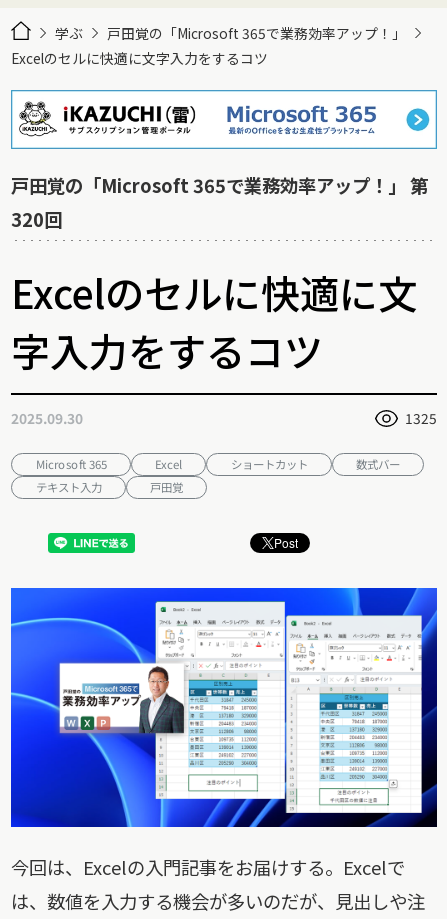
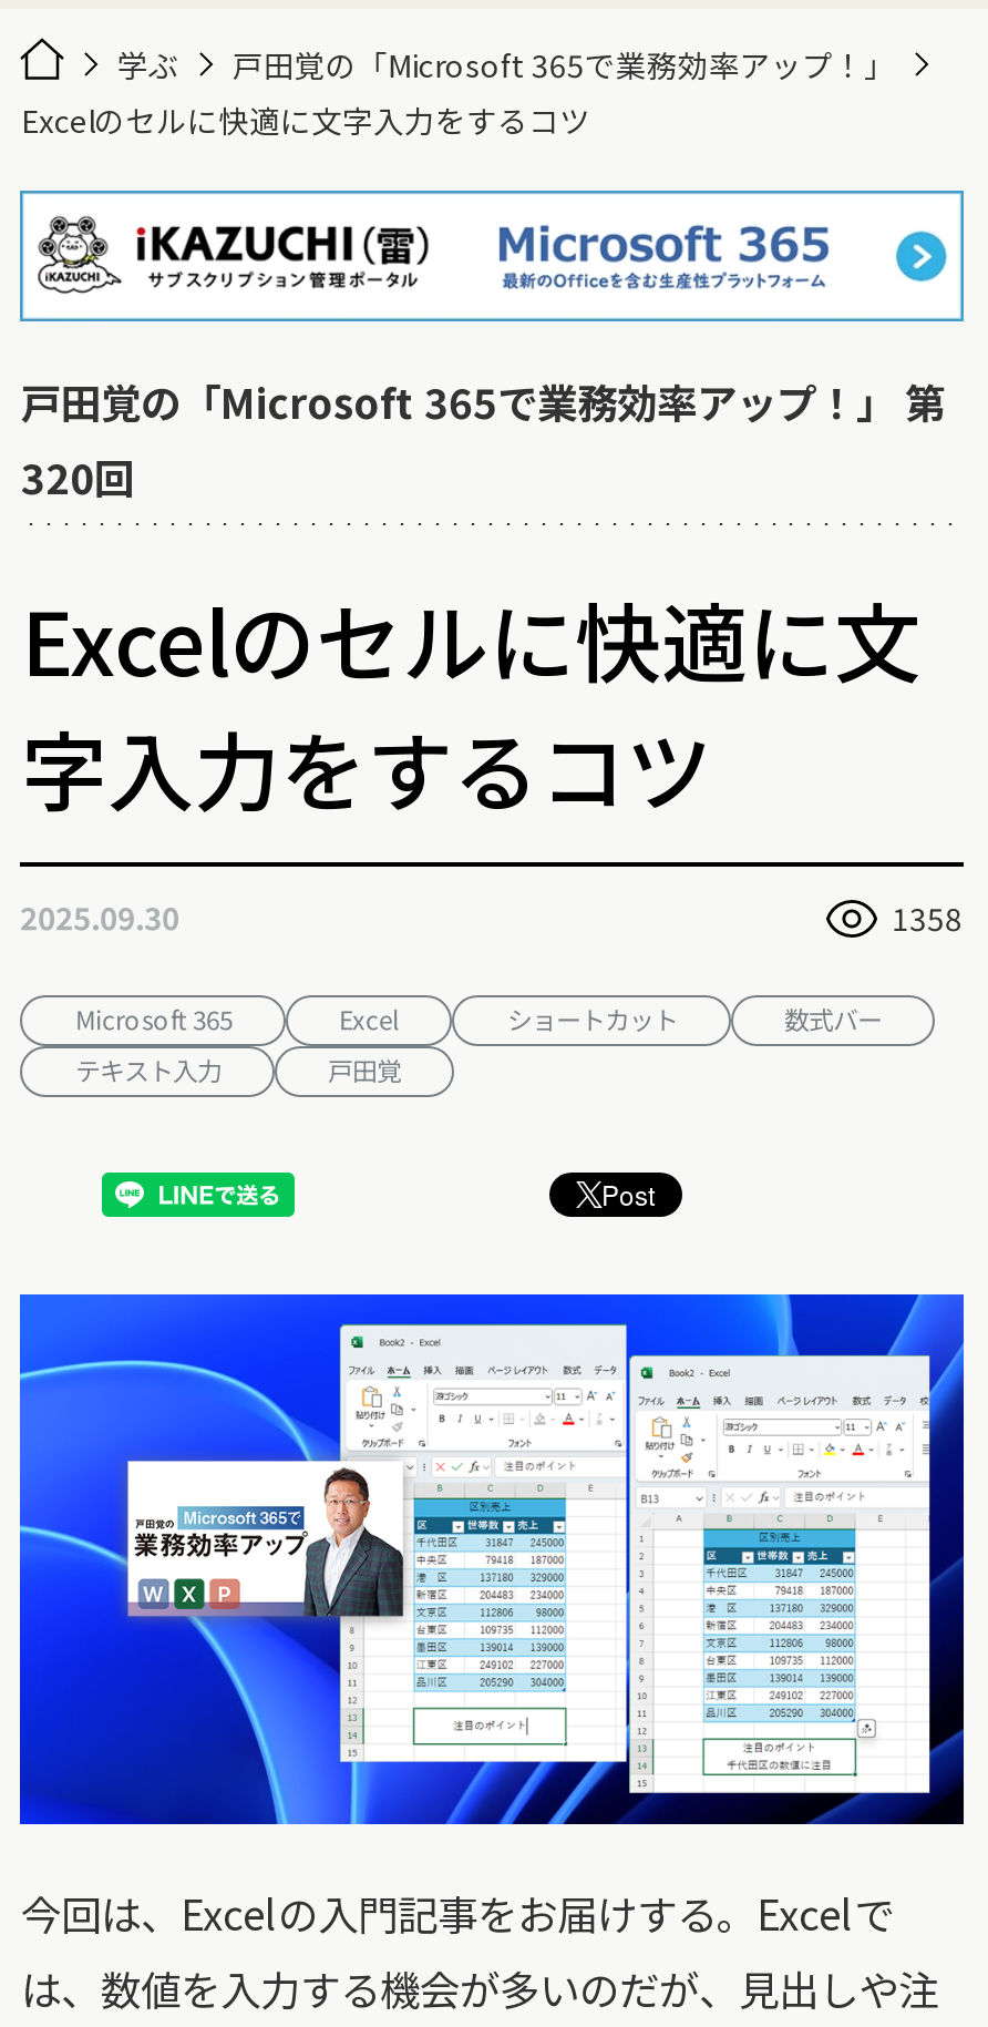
[404,408,436,428] 1325 -> [892,895,963,939] 1358

